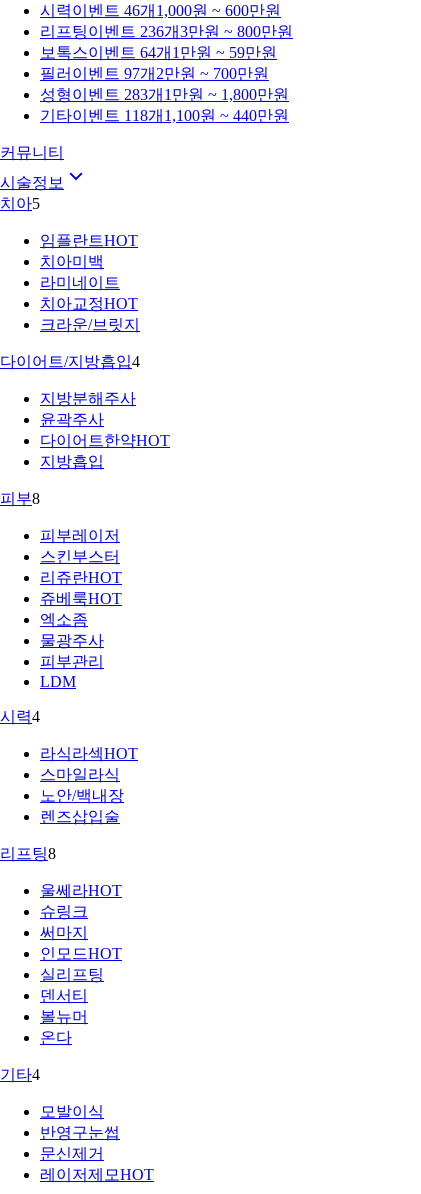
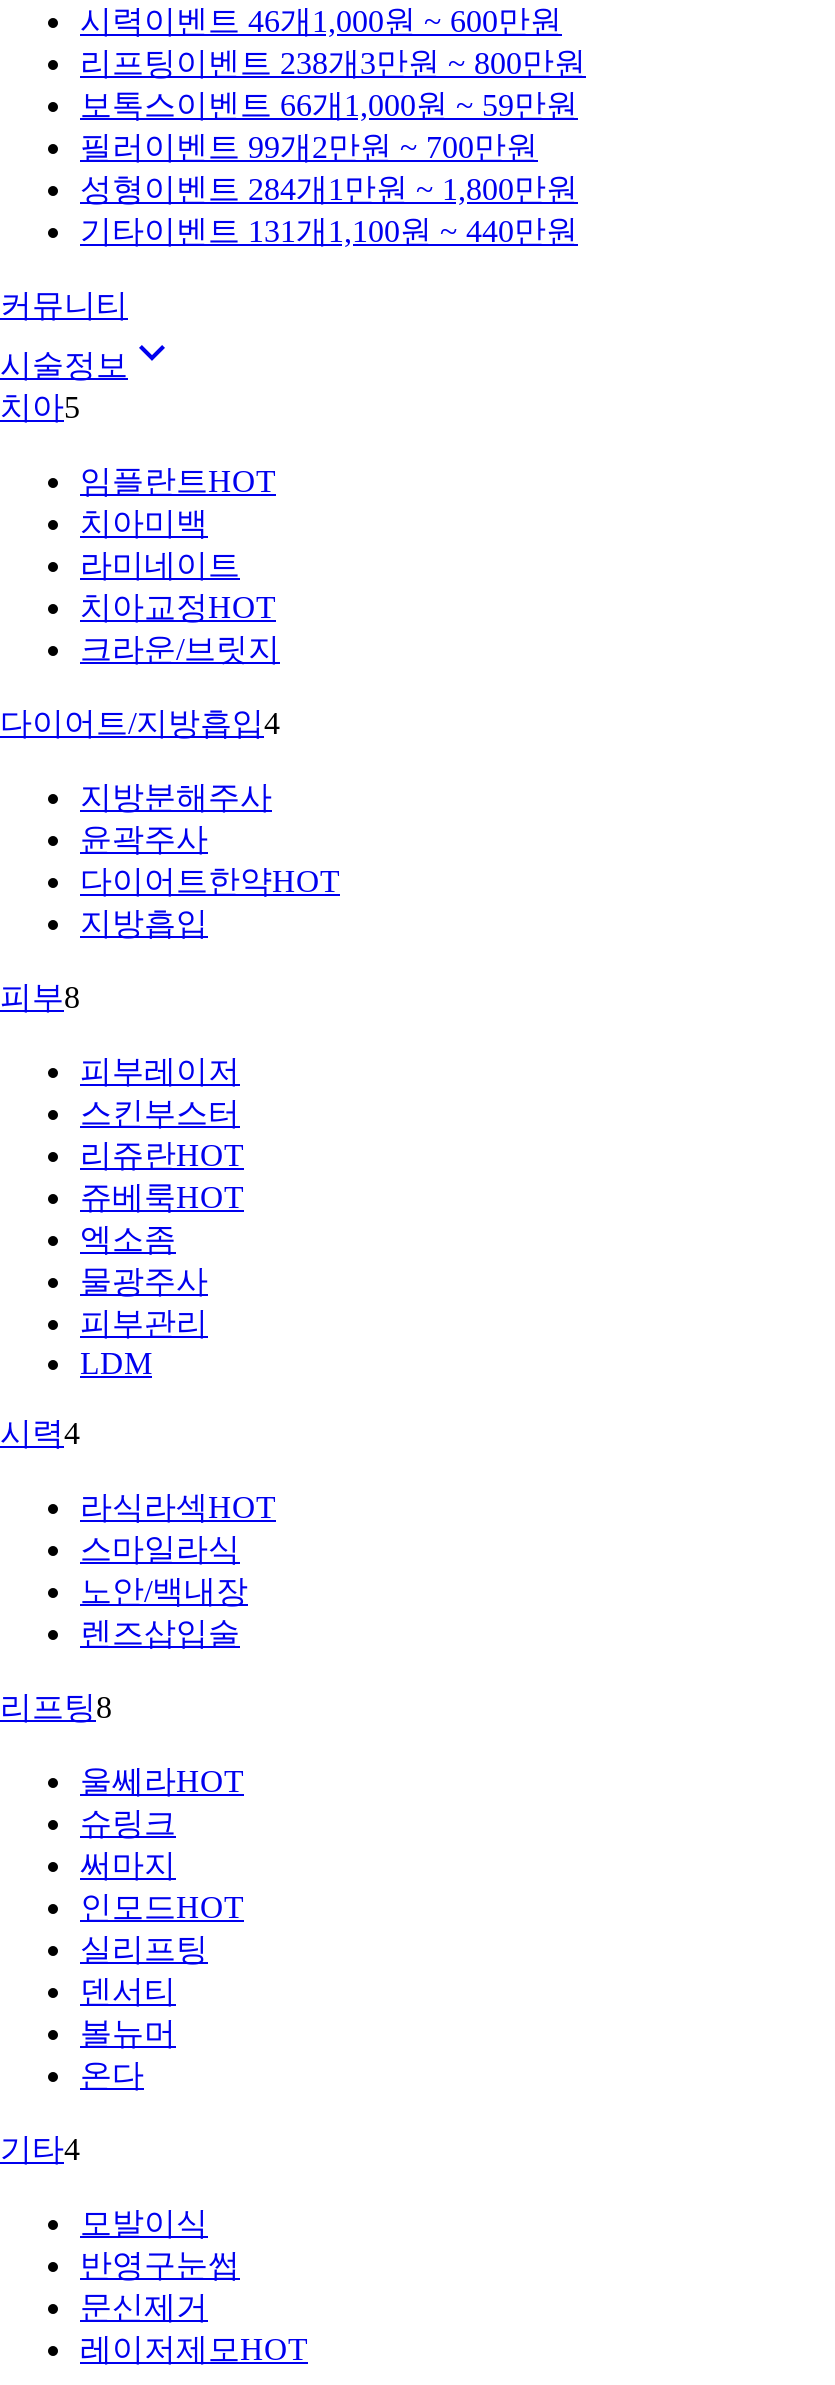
[40,23,293,40] 리프팅 이벤트 236개3만원 ~ 800만원 -> [80,46,586,80] 리프팅 이벤트 238개3만원 ~ 800만원
[40,44,277,61] 보톡스 이벤트 64개 1만원 ~ 59만원 -> [80,88,578,122] 보톡스 이벤트 66개 1,000원 ~ 59만원
[40,65,269,82] 필러 이벤트 97개2만원 ~ 700만원 -> [80,130,538,164] 필러 이벤트 99개2만원 ~ 700만원
[40,86,289,103] 성형 이벤트 283개 1만원 ~ 1,800만원 -> [80,172,578,206] 성형 이벤트 284개 1만원 ~ 1,800만원
[40,107,289,124] 기타이벤트 118개 1,100원 ~ 440만원 -> [80,214,578,248] 기타이벤트 131개 1,100원 ~ 440만원

